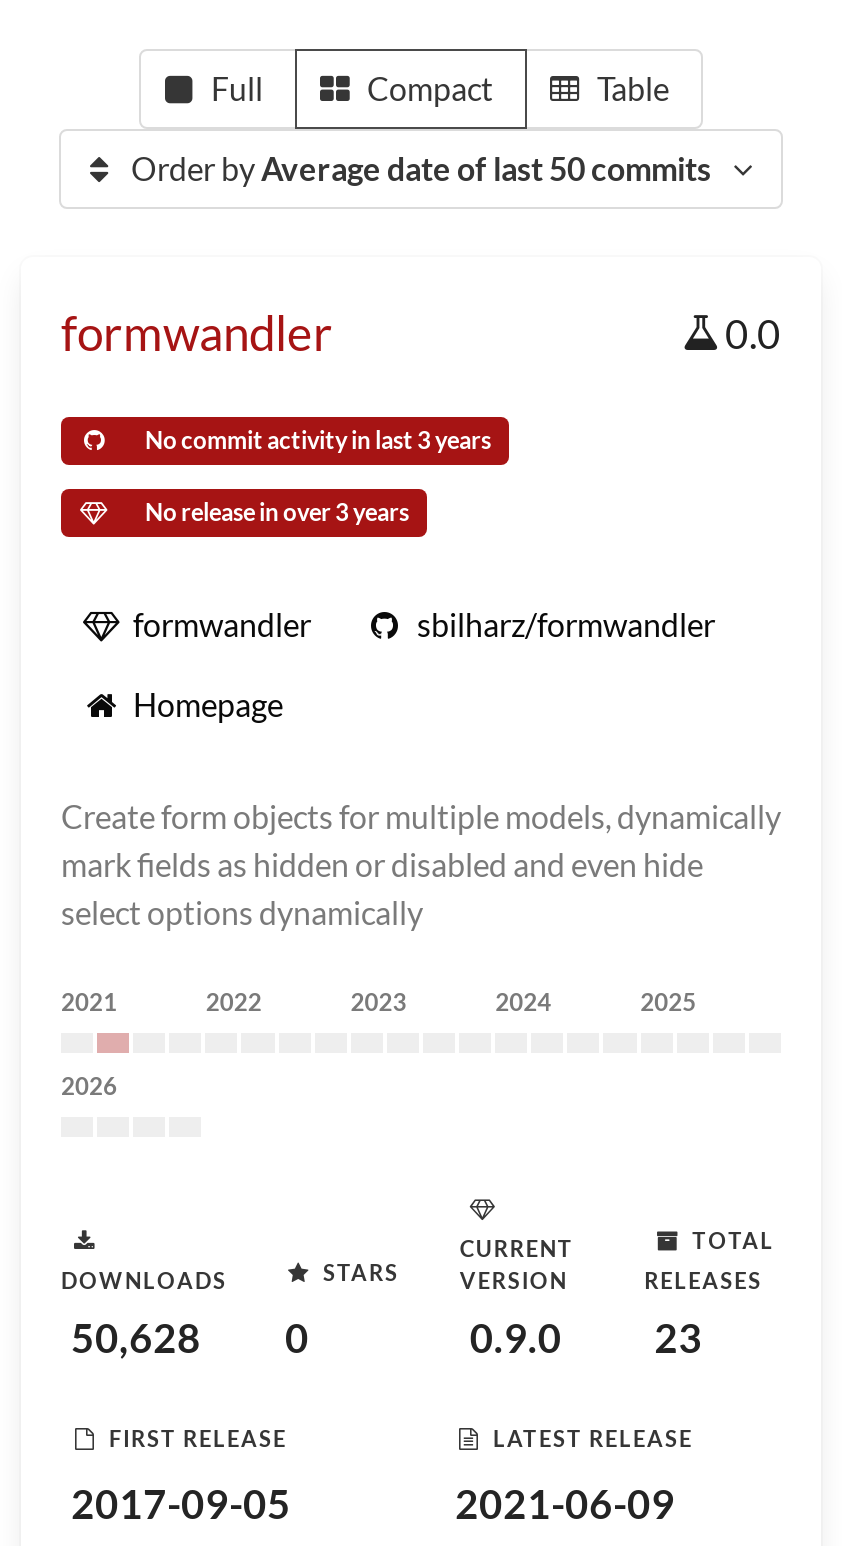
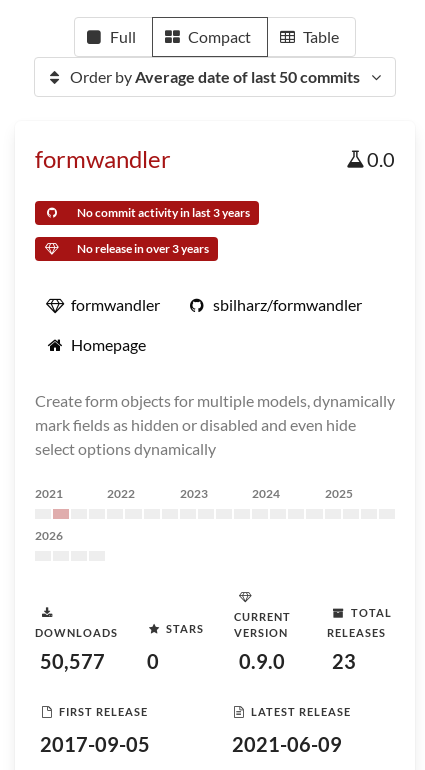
[71,1313,309,1361] 50,628 0 -> [40,649,159,673] 50,577 0

